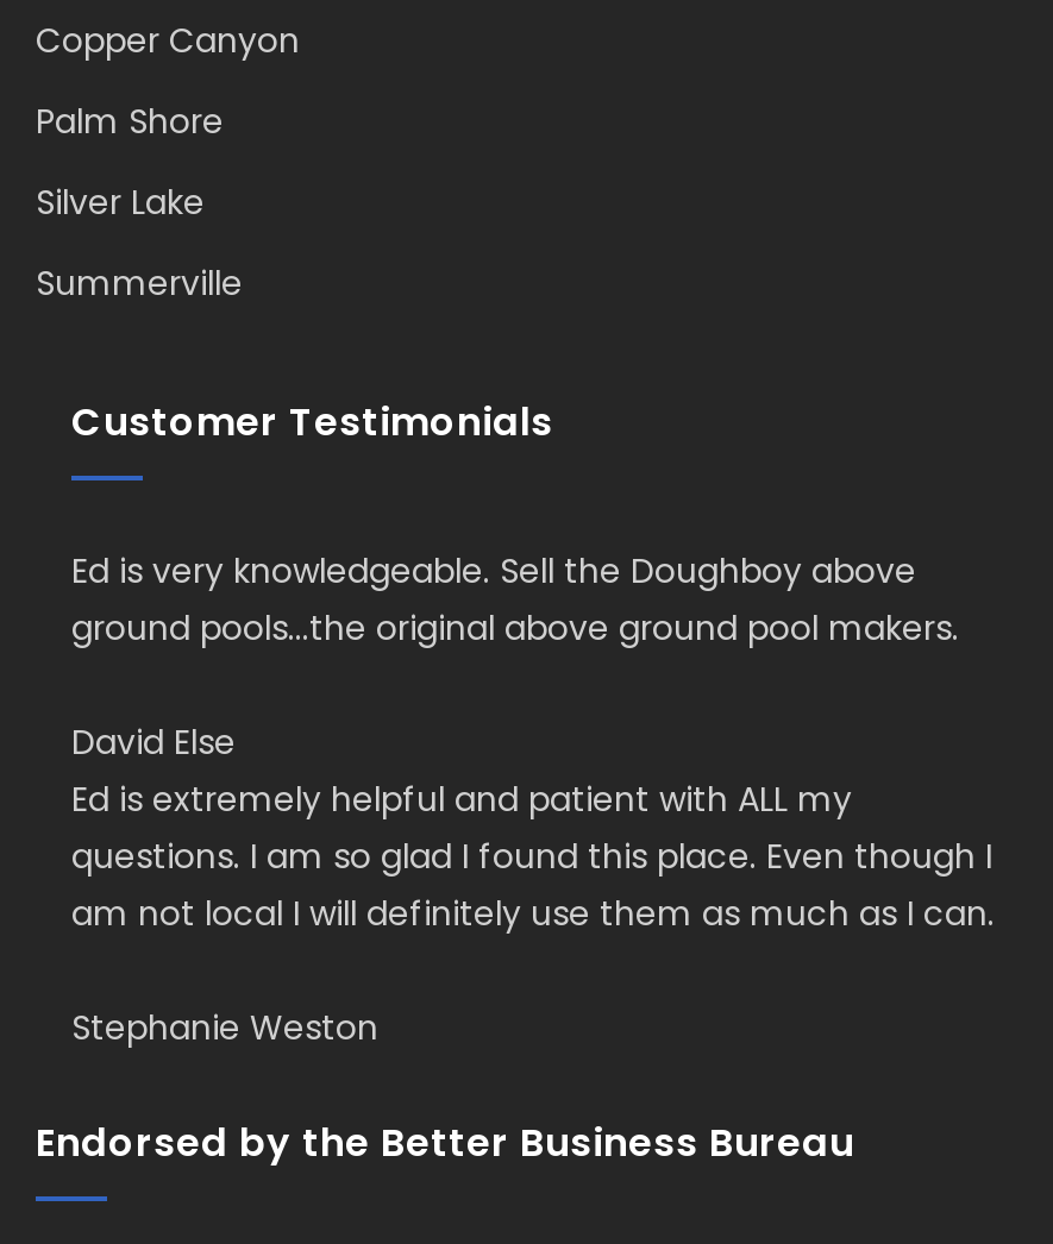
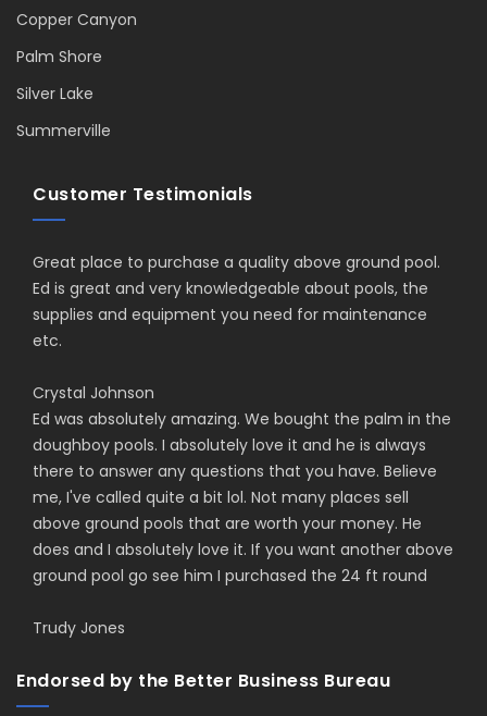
[71,546,959,651] Ed is very knowledgeable. Sell the Doughboy above | ground pools...the original above ground pool makers. -> [33,251,440,351] Great place to purchase a quality above ground pool. | Ed is great and very knowledgeable about pools, the | supplies and equipment you need for maintenance | etc.
[71,718,995,936] David Else | Ed is extremely helpful and patient with ALL my | questions. I am so glad I found this place. Even though I | am not local I will definitely use them as much as I can. -> [33,382,453,586] Crystal Johnson | Ed was absolutely amazing. We bought the palm in the | doughboy pools. I absolutely love it and he is always | there to answer any questions that you have. Believe | me, I've called quite a bit lol. Not many places sell | above ground pools that are worth your money. He | does and I absolutely love it. If you want another above | ground pool go see him I purchased the 24 ft round
[71,1003,388,1051] Stephanie Weston -> [33,617,129,638] Trudy Jones

